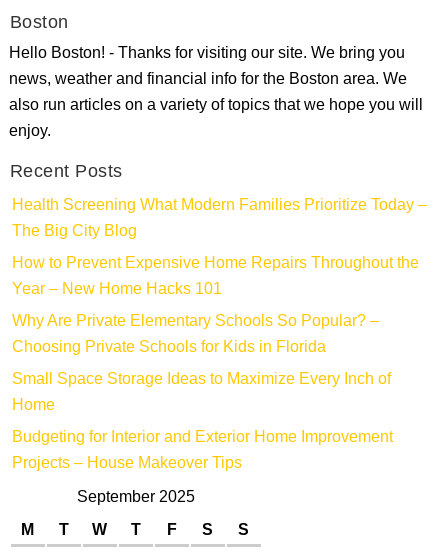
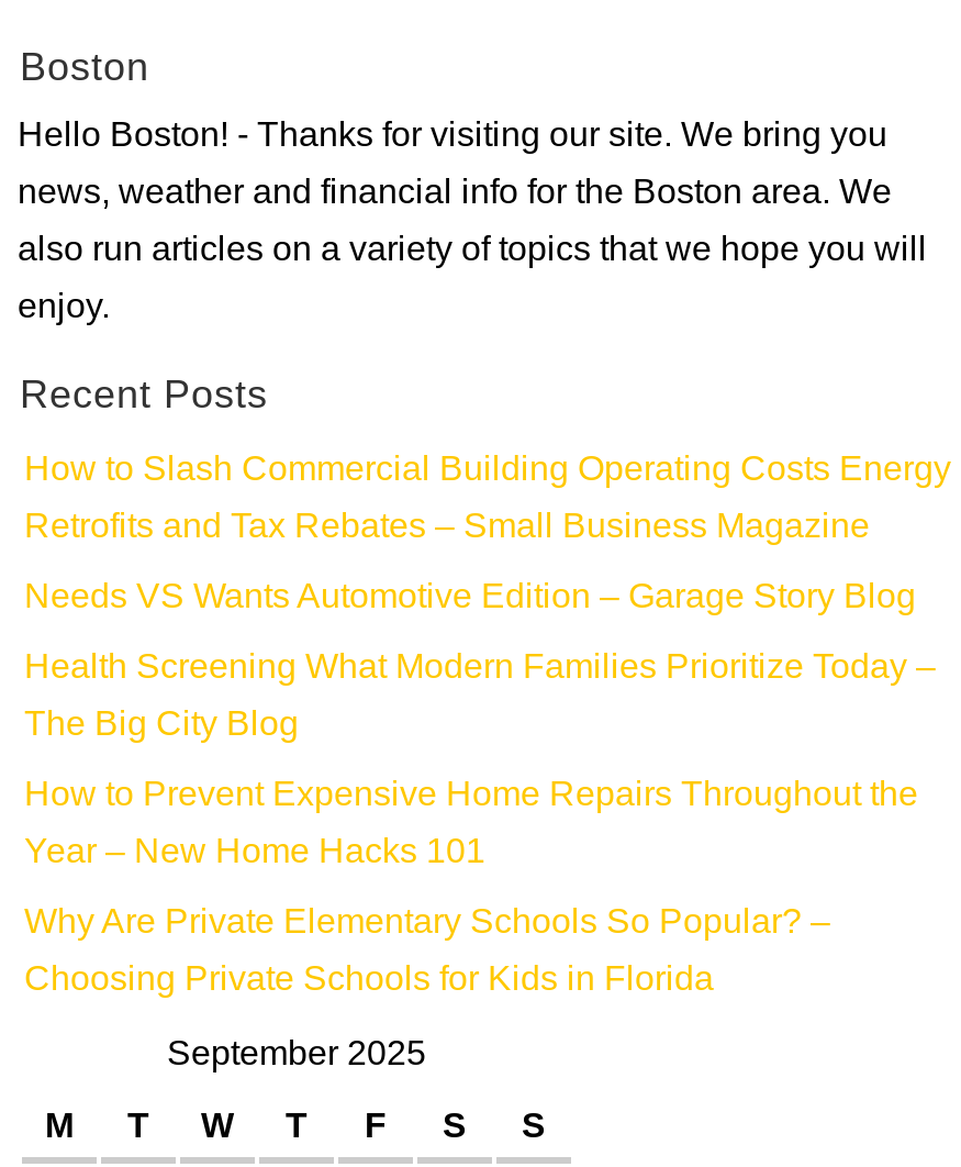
none -> [24,443,951,627] How to Slash Commercial Building Operating Costs Energy | Retrofits and Tax Rebates – Small Business Magazine | Needs VS Wants Automotive Edition – Garage Story Blog
moved [12,193,427,361] -> [24,641,936,1010]: Health Screening What Modern Families Prioritize Today – | The Big City Blog | How to Prevent Expensive Home Repairs Throughout the | Year – New Home Hacks 101 | Why Are Private Elementary Schools So Popular? – | Choosing Private Schools for Kids in Florida
[12,367,393,477] Small Space Storage Ideas to Maximize Every Inch of | Home | Budgeting for Interior and Exterior Home Improvement | Projects – House Makeover Tips -> none

